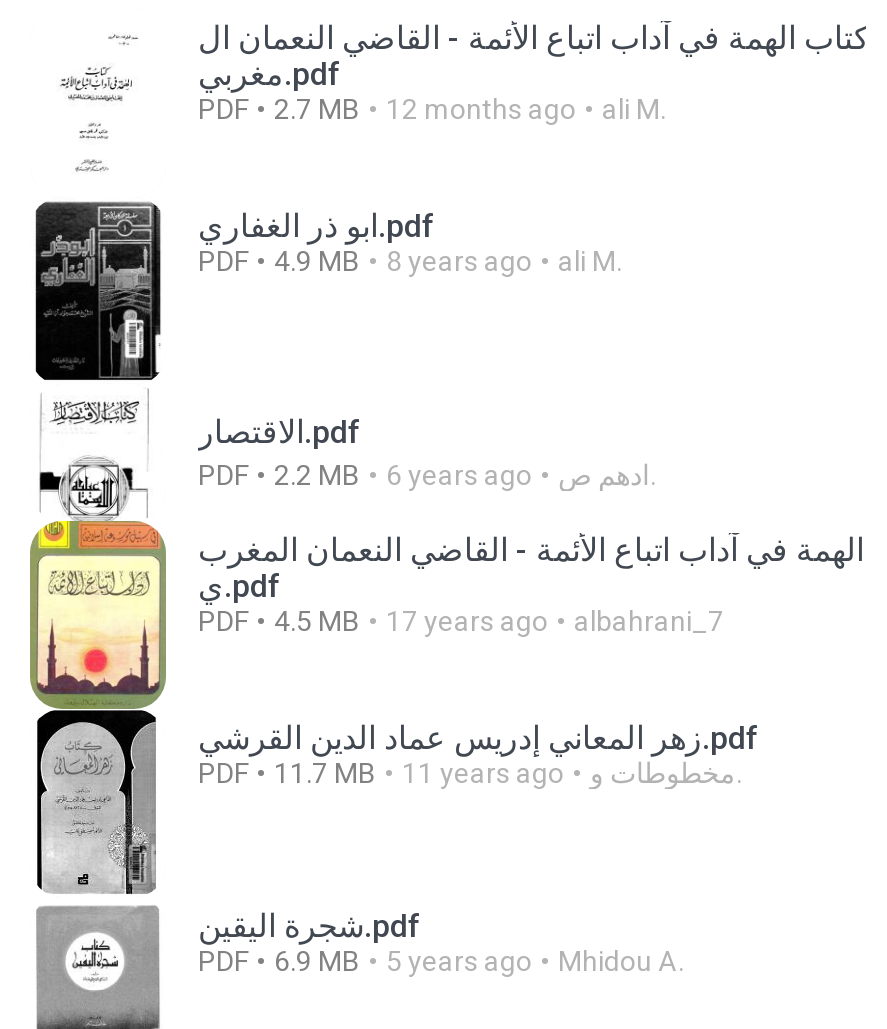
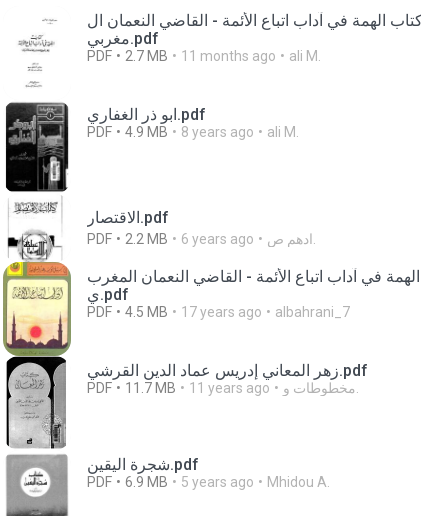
[198,93,666,125] PDF 2.7 MB 12 months ago ali M. -> [87,48,321,64] PDF 2.7 MB 11 months ago ali M.

